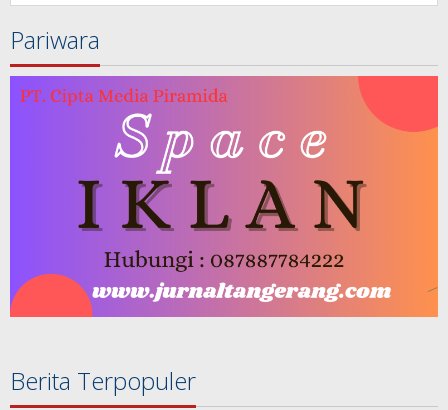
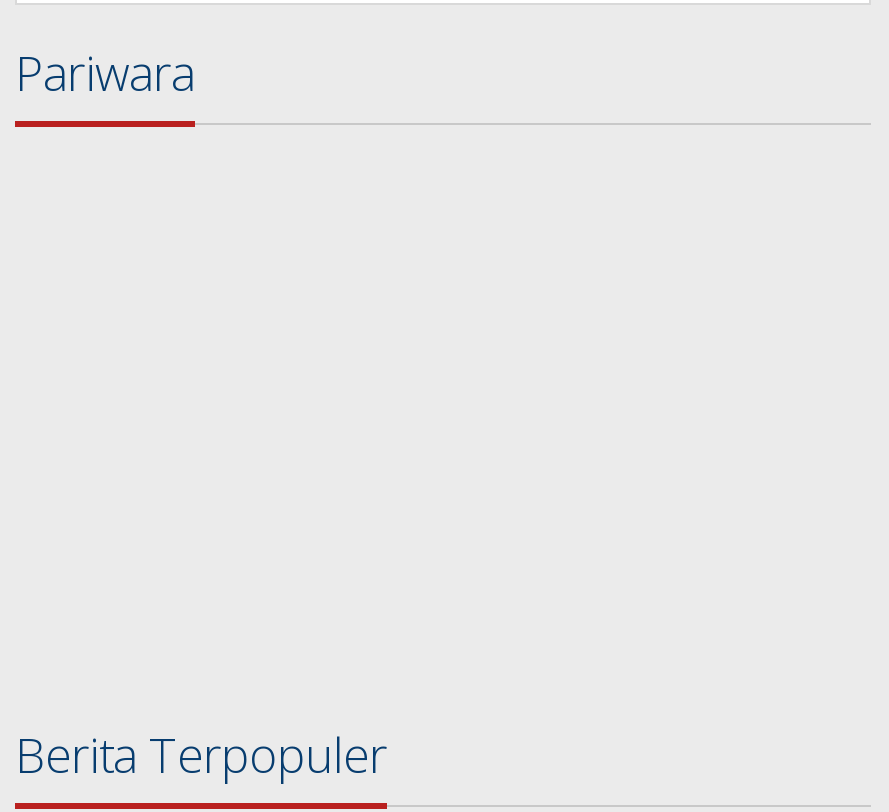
[9,75,439,318] [image] -> none

